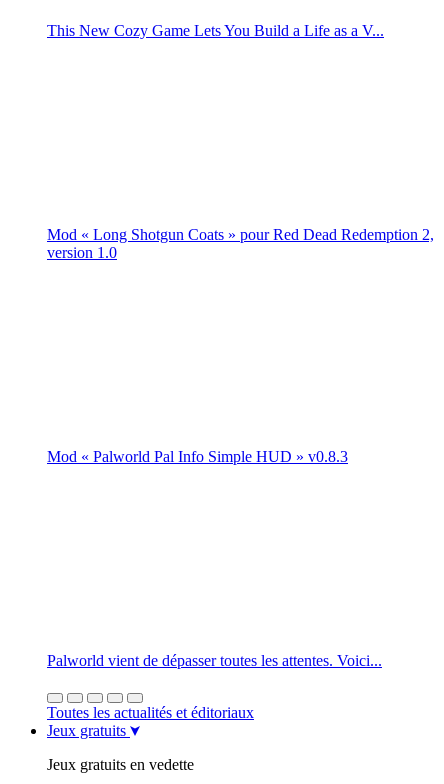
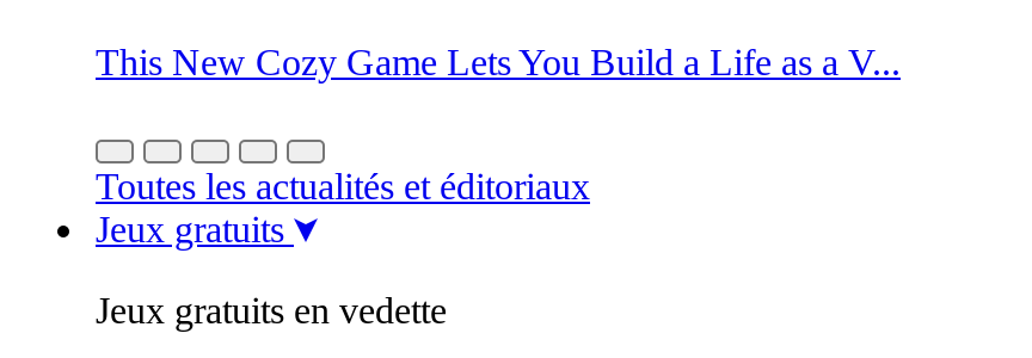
[47,226,434,261] Mod « Long Shotgun Coats » pour Red Dead Redemption 2, | version 1.0 -> none
[47,448,348,465] Mod « Palworld Pal Info Simple HUD » v0.8.3 -> none
[47,652,382,669] Palworld vient de dépasser toutes les attentes. Voici... -> none

